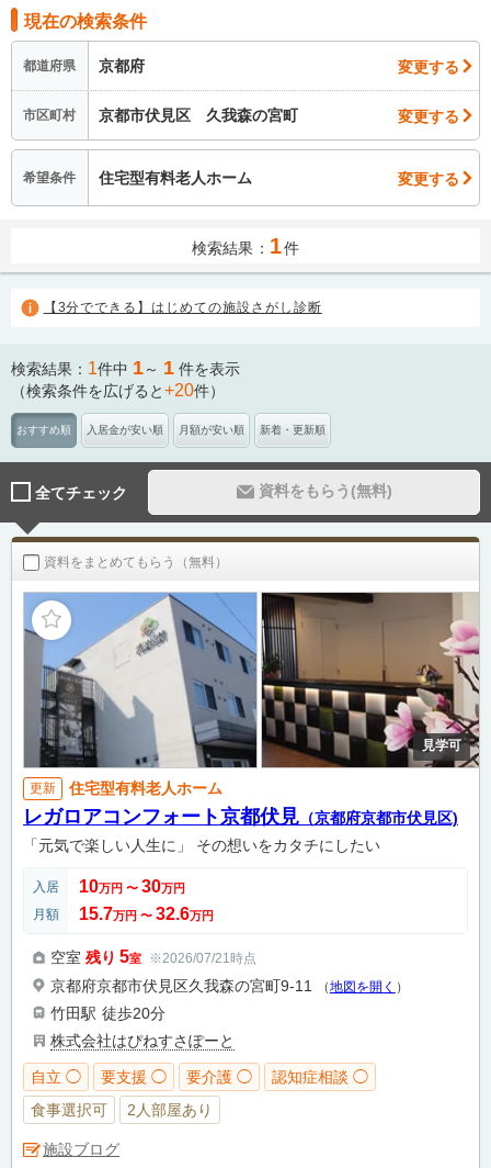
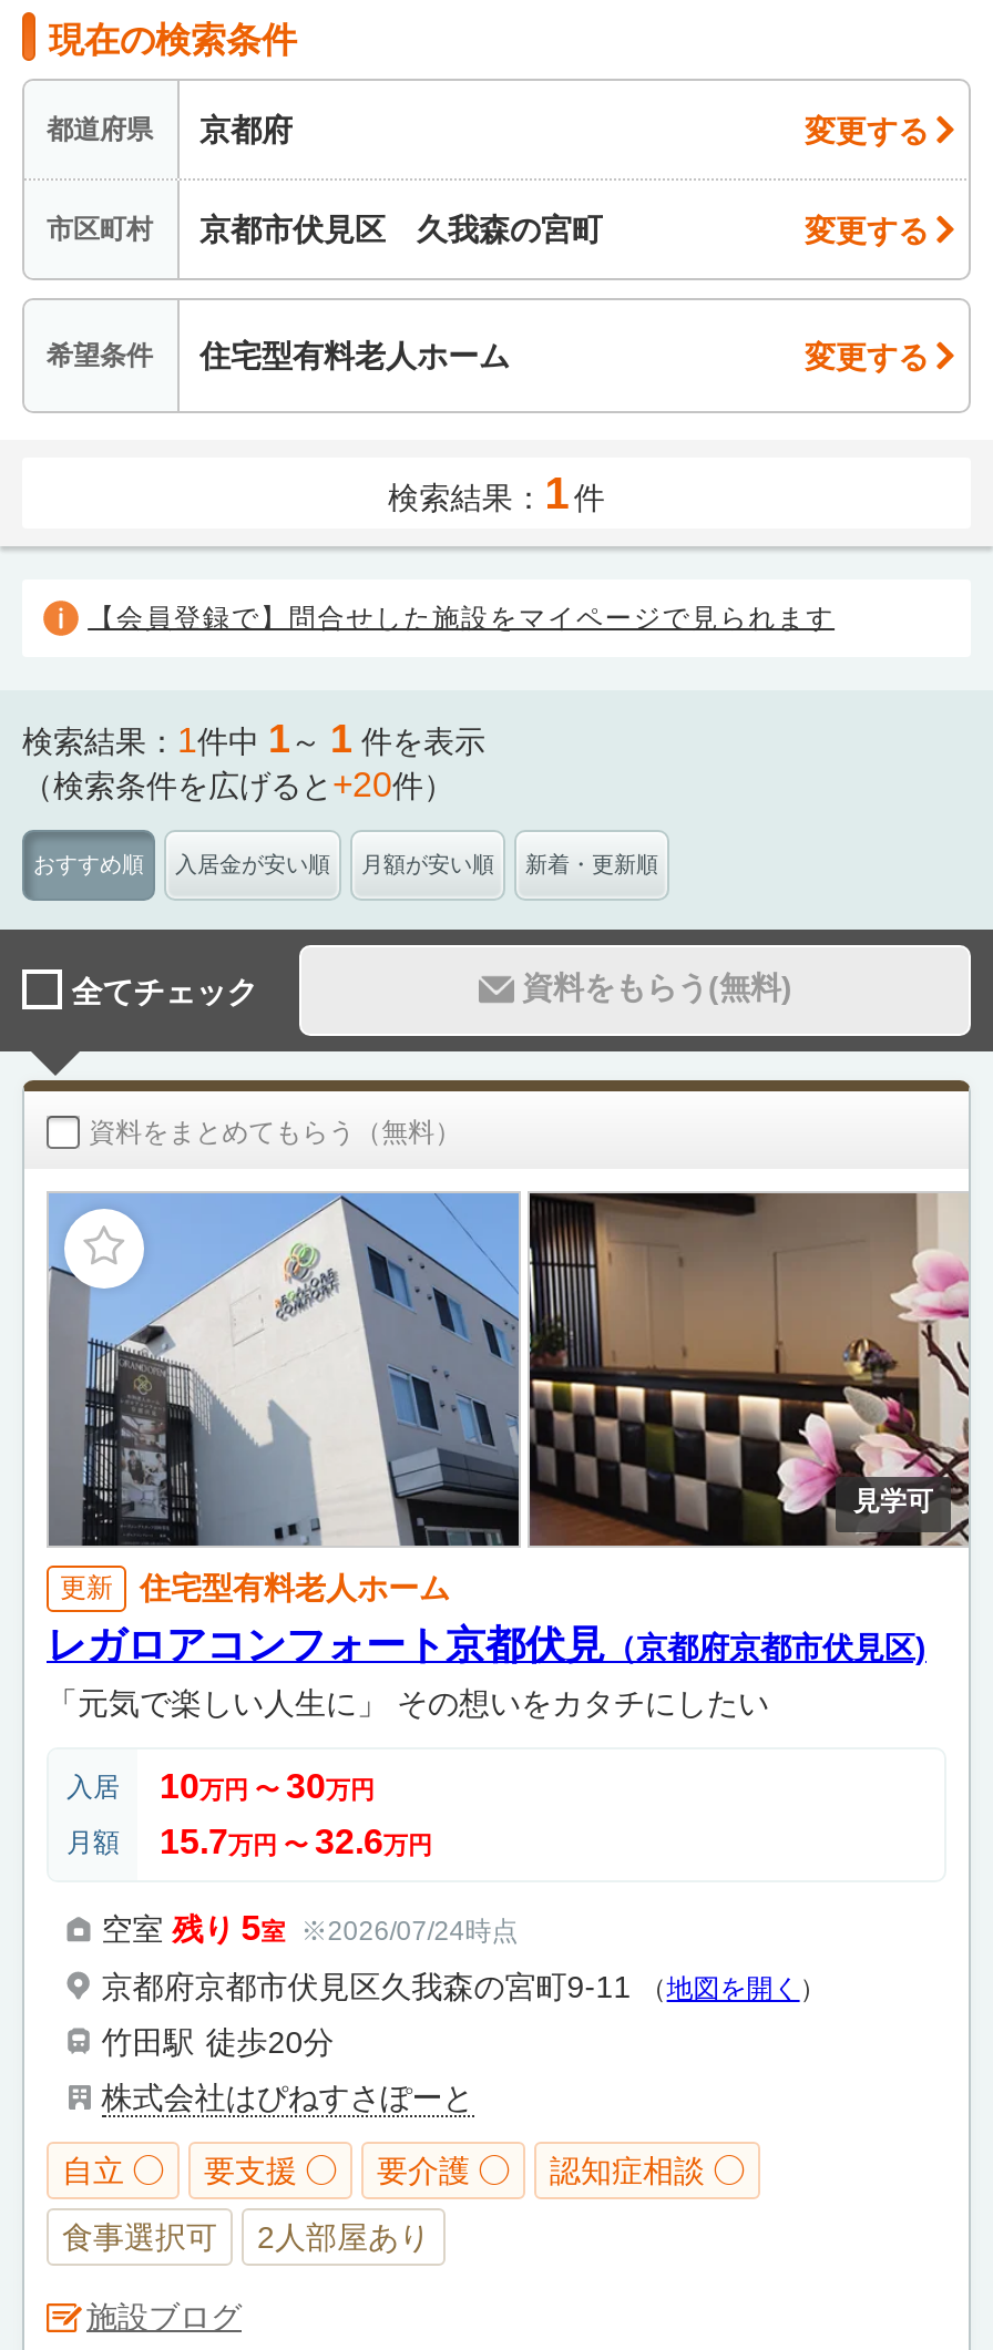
[43,300,322,315] 【3分でできる】はじめての施設さがし診断 -> [88,603,835,634] 【会員登録で】問合せした施設をマイページで見られます
[50,947,256,966] 空室残り 5室 ※2026/07/21時点 -> [102,1909,518,1947] 空室残り 5室 ※2026/07/24時点

